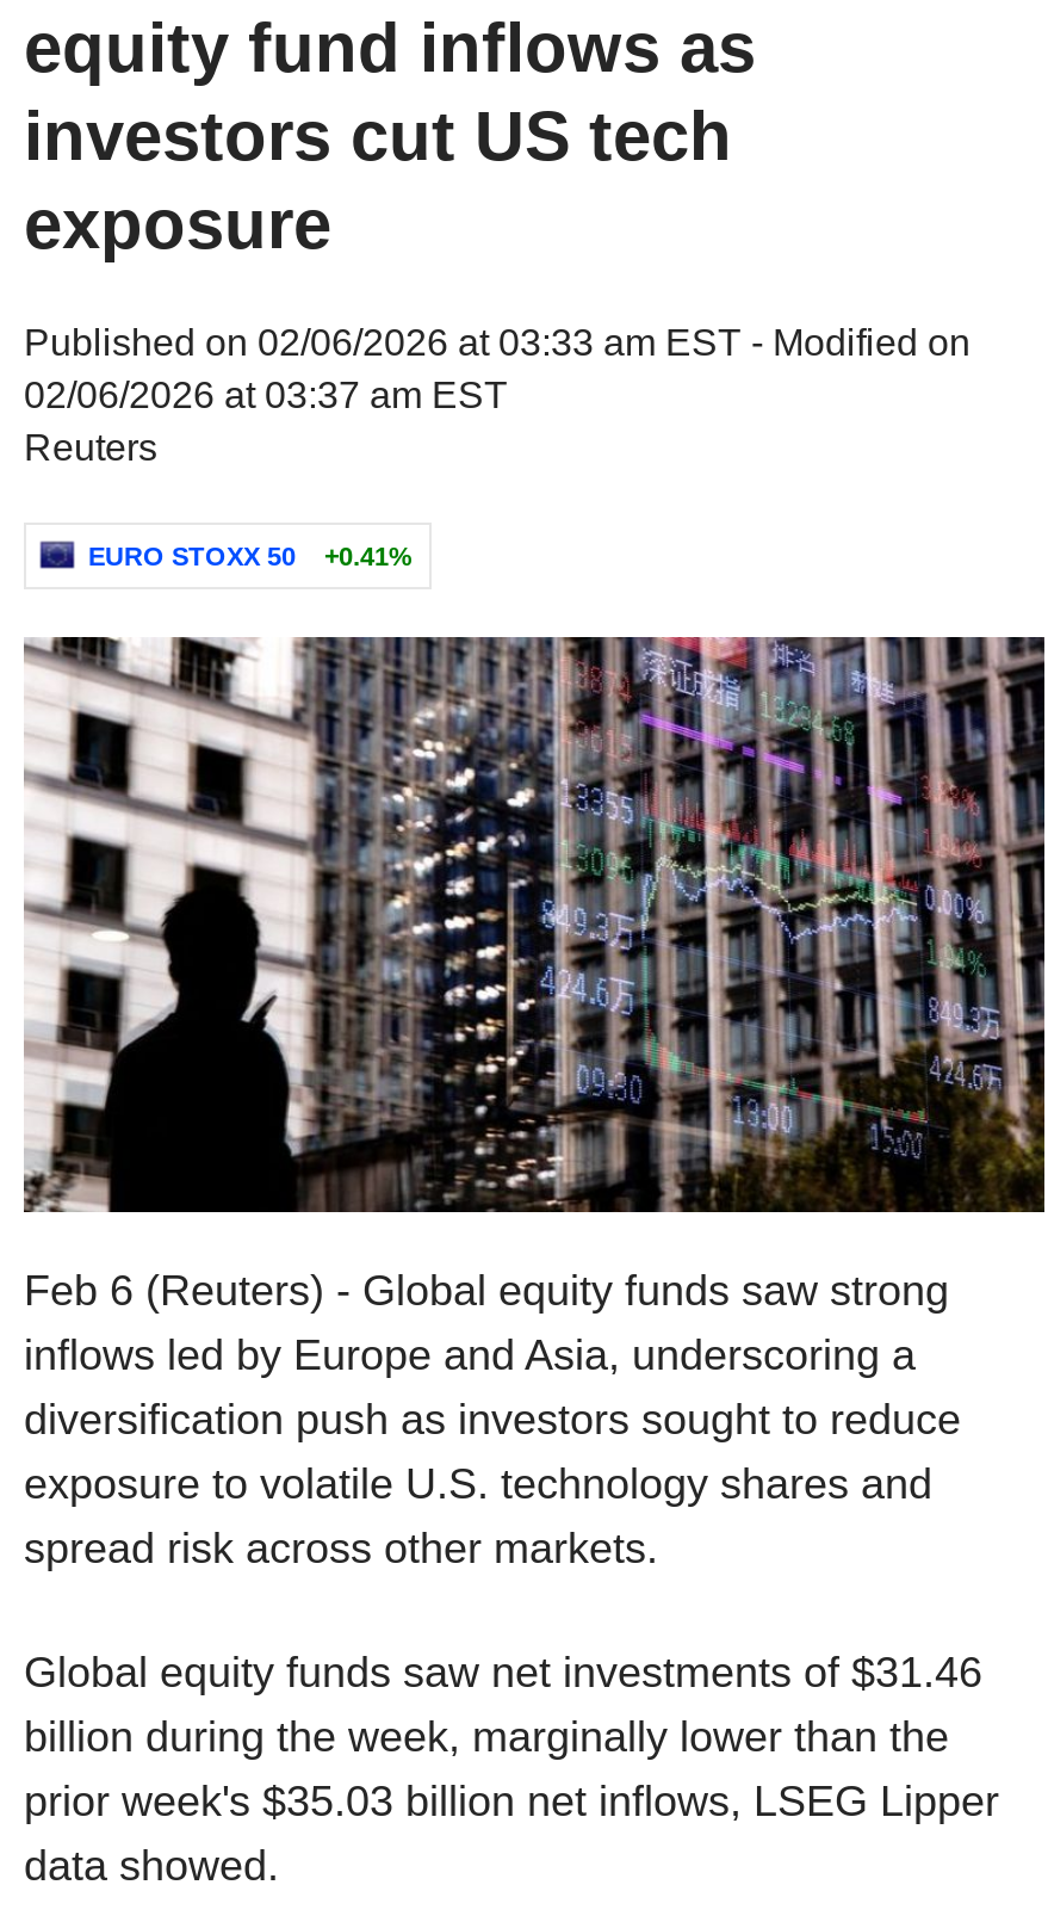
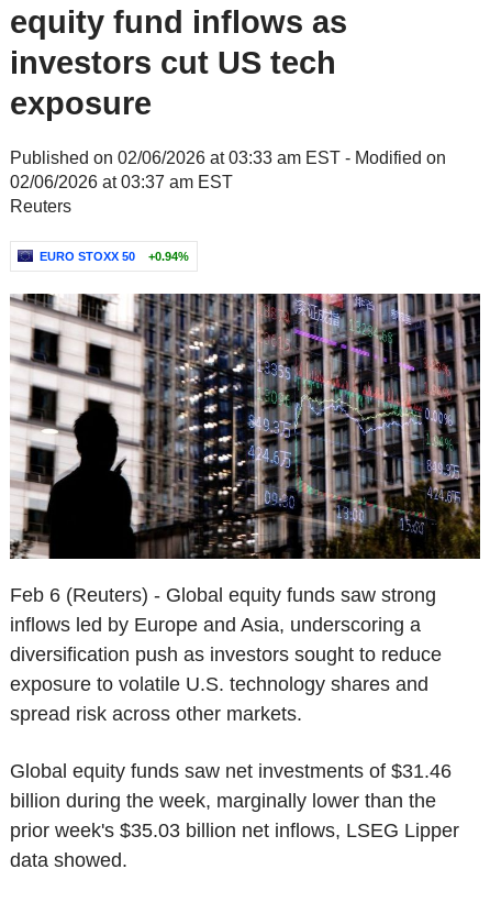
[88,542,413,570] EURO STOXX 50 +0.41% -> [40,250,189,263] EURO STOXX 50 +0.94%

